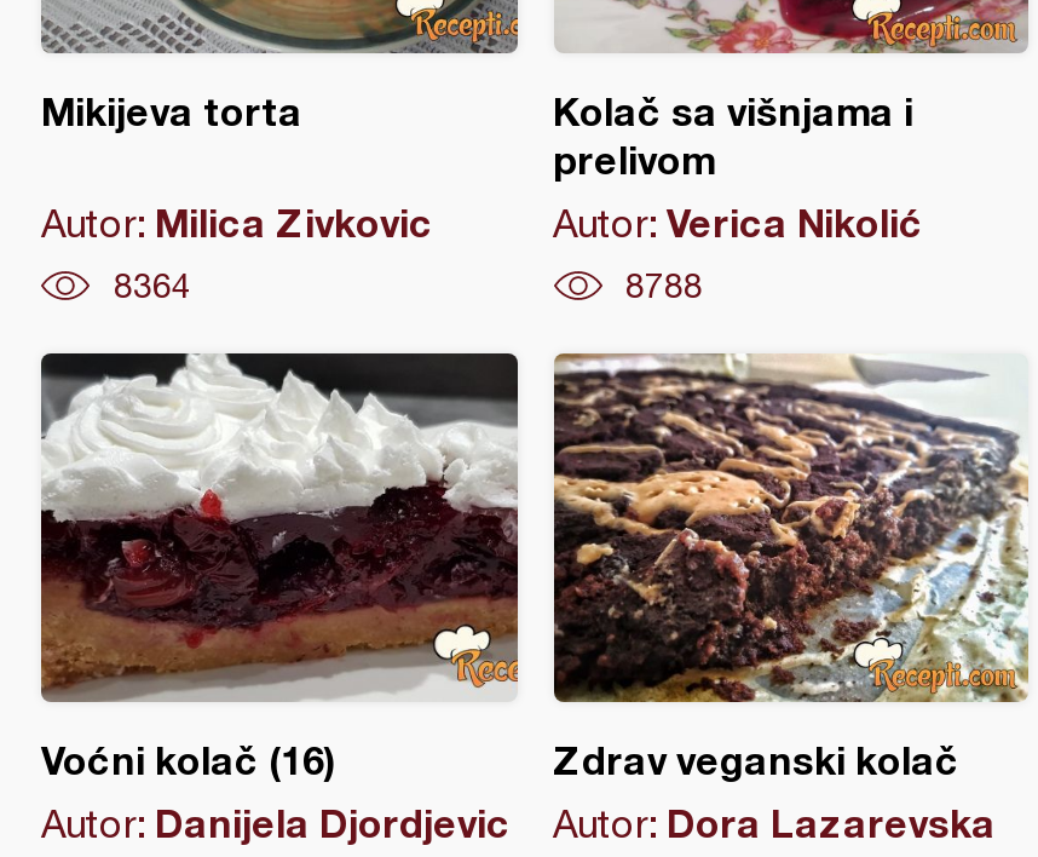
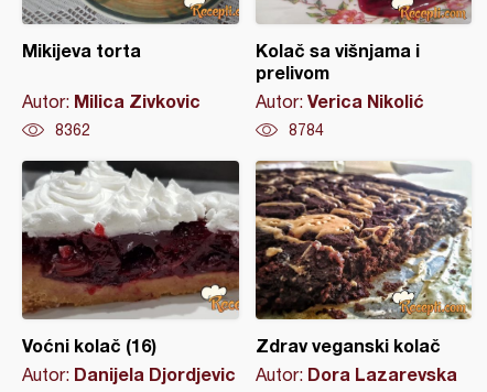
[114,266,191,305] 8364 -> [55,121,90,139] 8362
[625,266,703,305] 8788 -> [288,121,323,139] 8784

